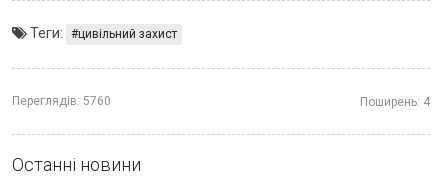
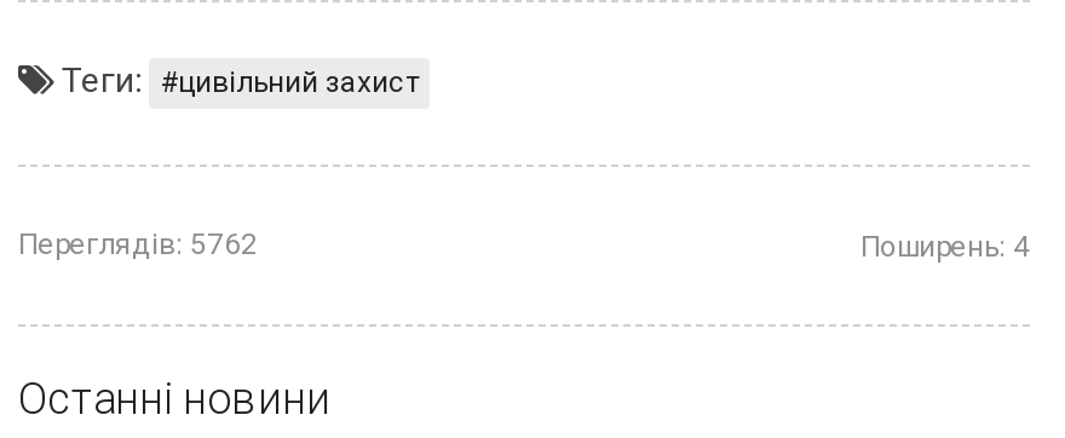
[12,93,111,107] Переглядів: 5760 -> [18,226,258,260] Переглядів: 5762

